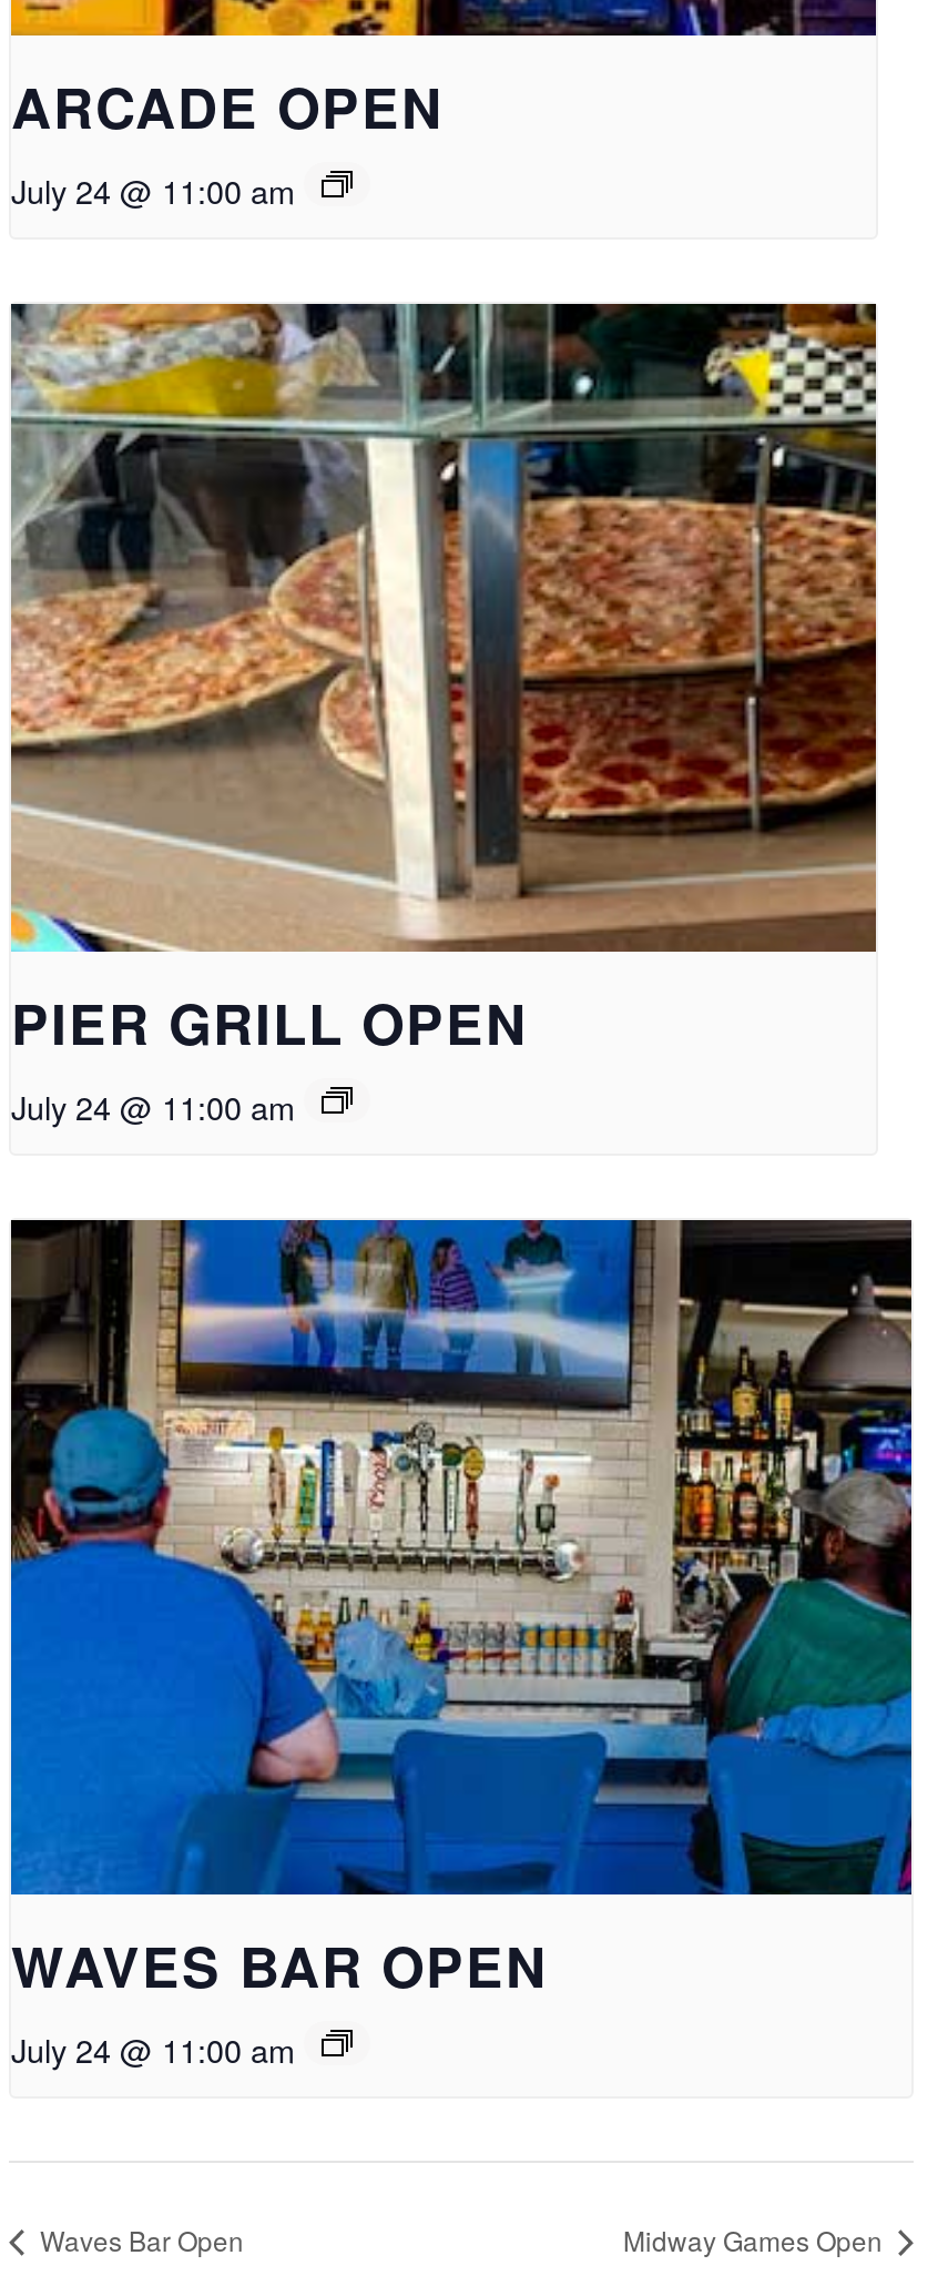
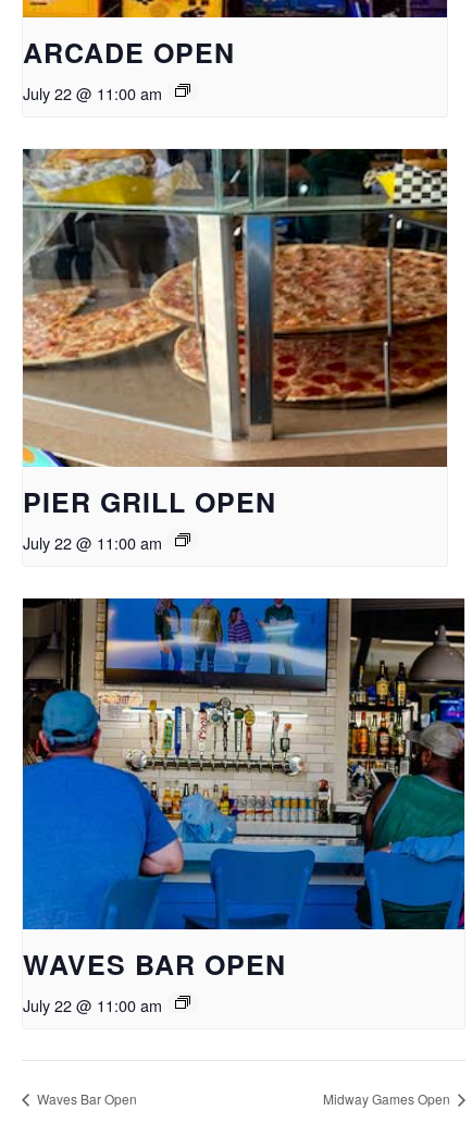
[11,166,295,212] July 24 @ 11:00 am -> [23,81,162,104] July 22 @ 11:00 am
[11,1083,295,1129] July 24 @ 11:00 am -> [23,531,162,554] July 22 @ 11:00 am
[11,2026,295,2073] July 24 @ 11:00 am -> [23,994,162,1017] July 22 @ 11:00 am

